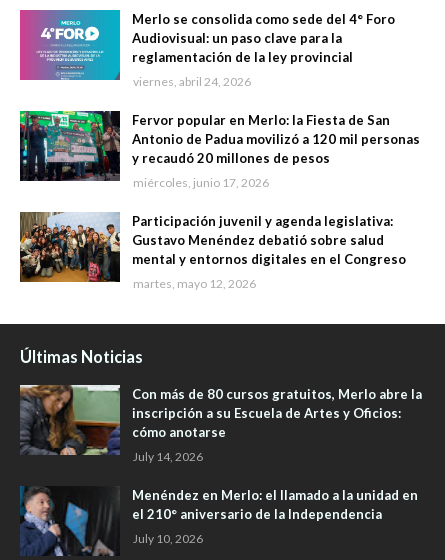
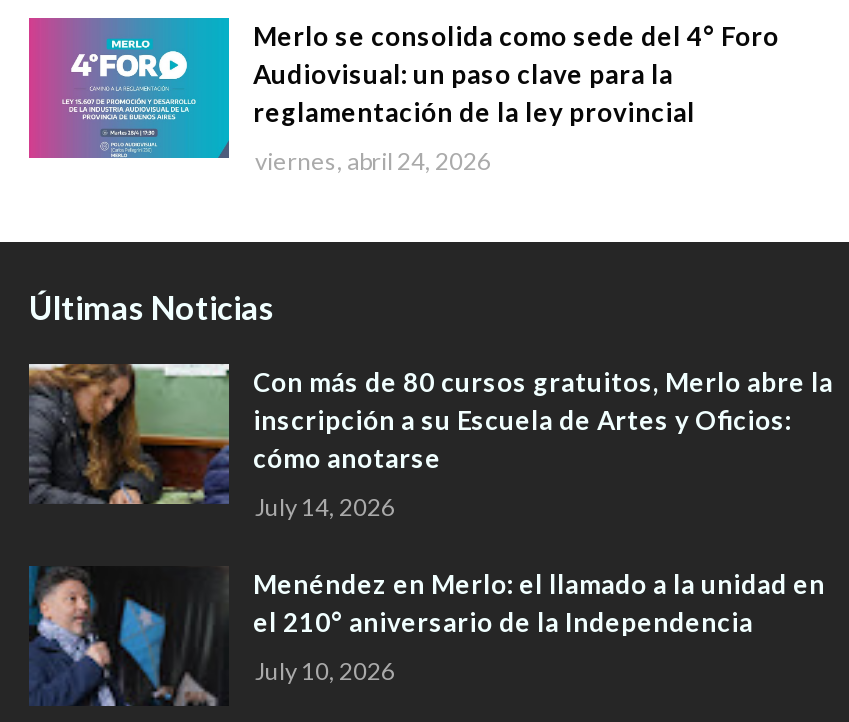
[19,110,420,291] [image] | Fervor popular en Merlo: la Fiesta de San | Antonio de Padua movilizó a 120 mil personas | y recaudó 20 millones de pesos | miércoles, junio 17, 2026 | Participación juvenil y agenda legislativa: | Gustavo Menéndez debatió sobre salud | mental y entornos digitales en el Congreso | martes, mayo 12, 2026 -> none
[19,211,119,283] [image] -> none

